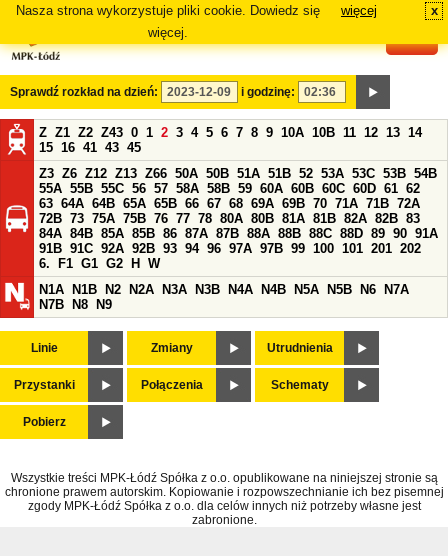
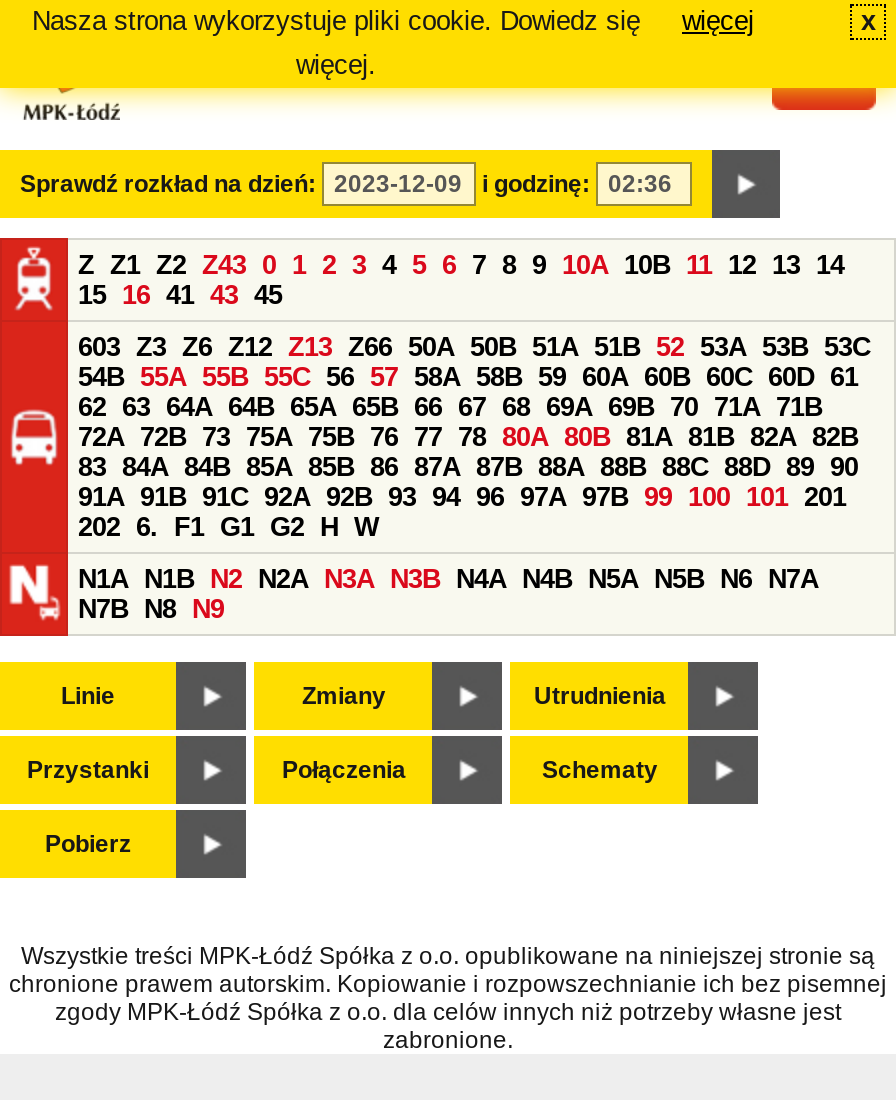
[39,166,438,271] Z3 Z6 Z12 Z13 Z66 50A 50B 51A 51B 52 53A 53C 53B 54B | 55A 55B 55C 56 57 58A 58B 59 60A 60B 60C 60D 61 62 | 63 64A 64B 65A 65B 66 67 68 69A 69B 70 71A 71B 72A | 72B 73 75A 75B 76 77 78 80A 80B 81A 81B 82A 82B 83 | 84A 84B 85A 85B 86 87A 87B 88A 88B 88C 88D 89 90 91A | 91B 91C 92A 92B 93 94 96 97A 97B 99 100 101 201 202 | 6. F1 G1 G2 H W -> [78,332,870,542] 603 Z3 Z6 Z12 Z13 Z66 50A 50B 51A 51B 52 53A 53B 53C | 54B 55A 55B 55C 56 57 58A 58B 59 60A 60B 60C 60D 61 | 62 63 64A 64B 65A 65B 66 67 68 69A 69B 70 71A 71B | 72A 72B 73 75A 75B 76 77 78 80A 80B 81A 81B 82A 82B | 83 84A 84B 85A 85B 86 87A 87B 88A 88B 88C 88D 89 90 | 91A 91B 91C 92A 92B 93 94 96 97A 97B 99 100 101 201 | 202 6. F1 G1 G2 H W

